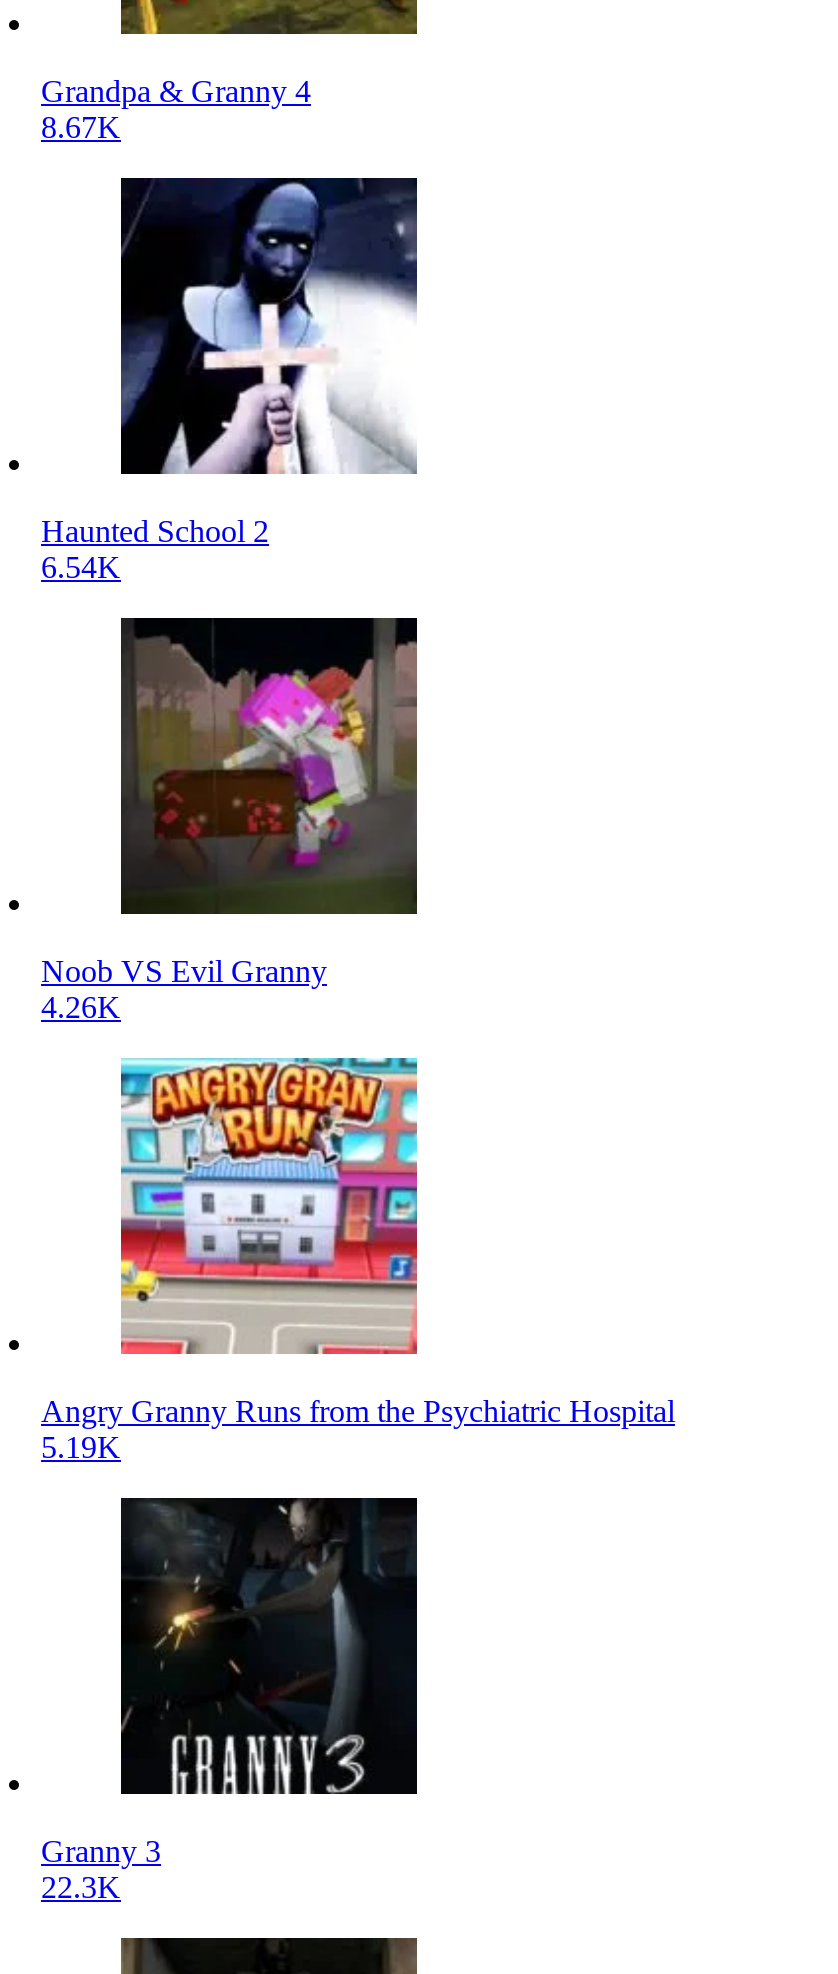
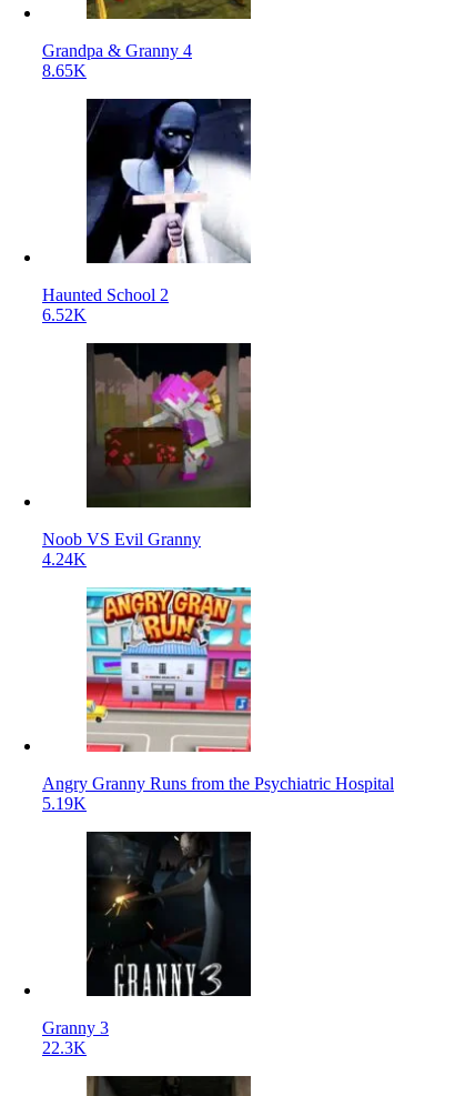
[41,110,121,144] 8.67K -> [42,61,87,80] 8.65K
[41,550,121,584] 6.54K -> [42,305,87,324] 6.52K
[41,990,121,1024] 4.26K -> [42,550,87,568] 4.24K

